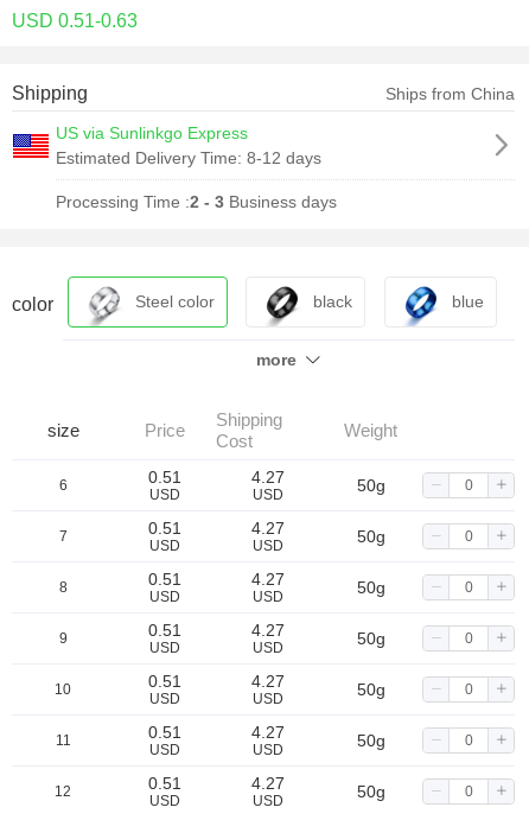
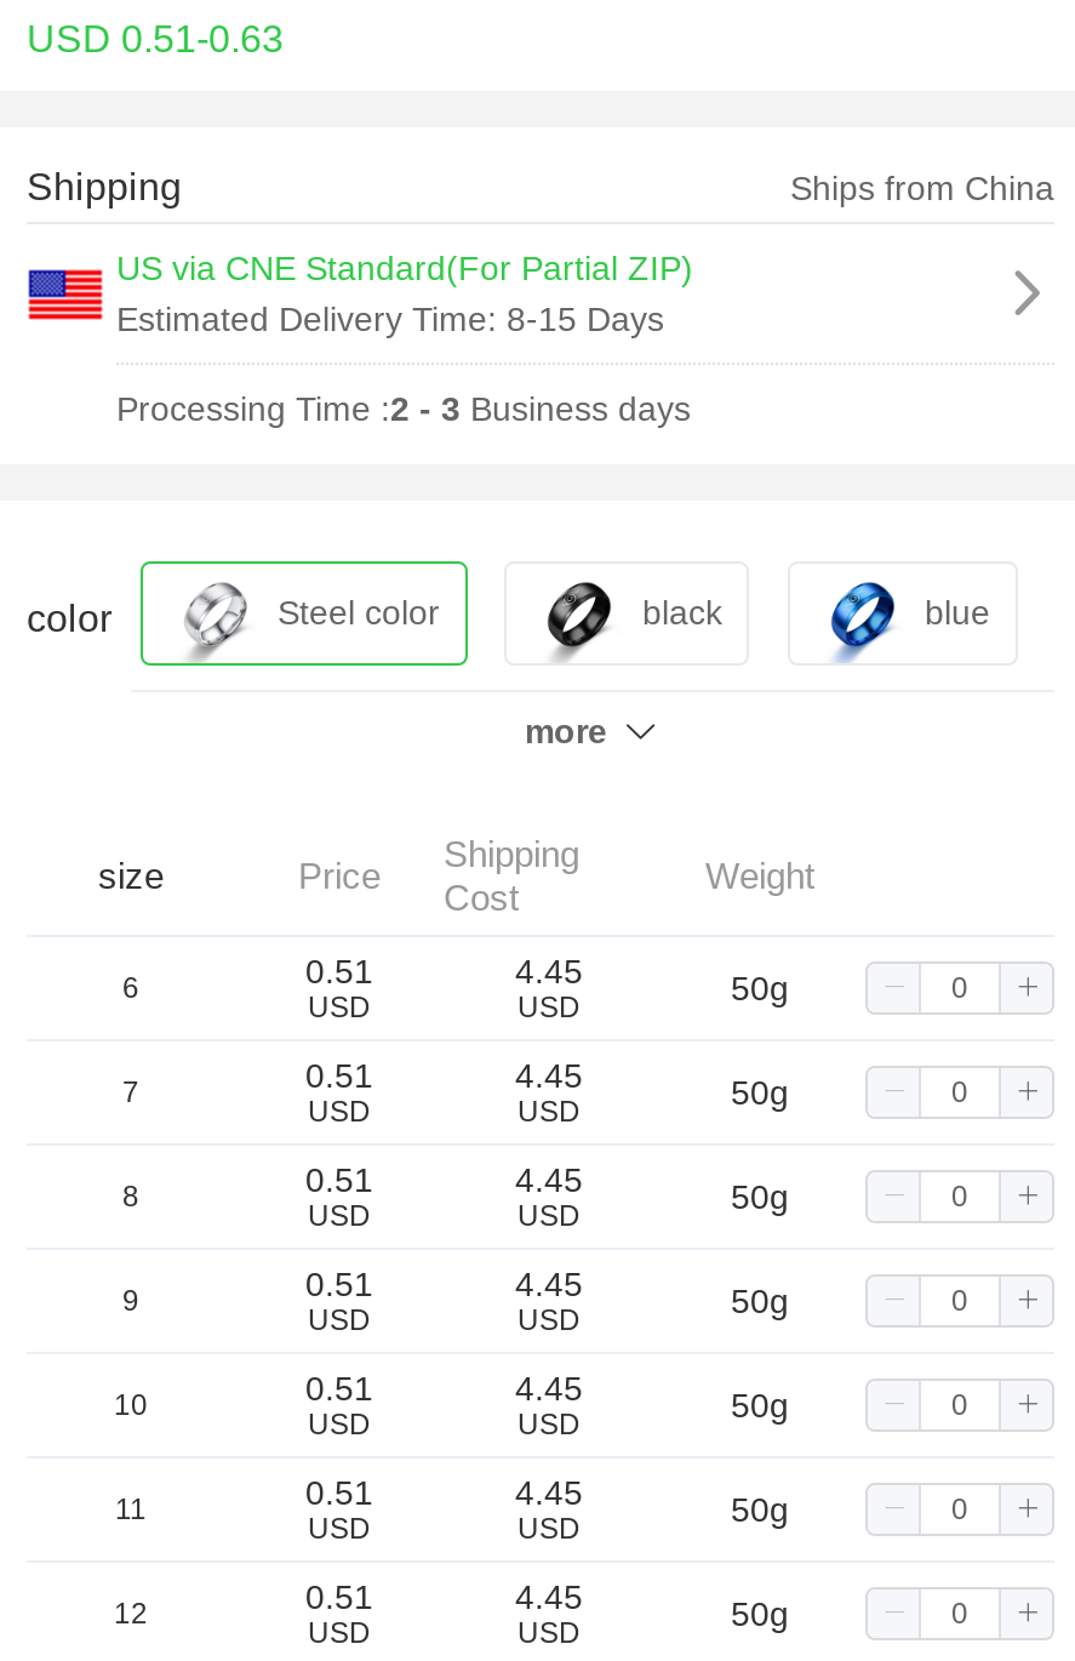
[56,123,321,167] US via Sunlinkgo Express | Estimated Delivery Time: 8-12 days -> [116,249,693,338] US via CNE Standard(For Partial ZIP) | Estimated Delivery Time: 8-15 Days
[251,468,284,487] 4.27 -> [515,952,583,991] 4.45
[251,519,284,538] 4.27 -> [515,1056,583,1095] 4.45
[251,570,284,589] 4.27 -> [515,1160,583,1199] 4.45
[251,621,284,640] 4.27 -> [515,1265,583,1303] 4.45
[251,672,284,691] 4.27 -> [515,1369,583,1408] 4.45
[251,723,284,742] 4.27 -> [515,1473,583,1512] 4.45
[251,774,284,793] 4.27 -> [515,1577,583,1616] 4.45

